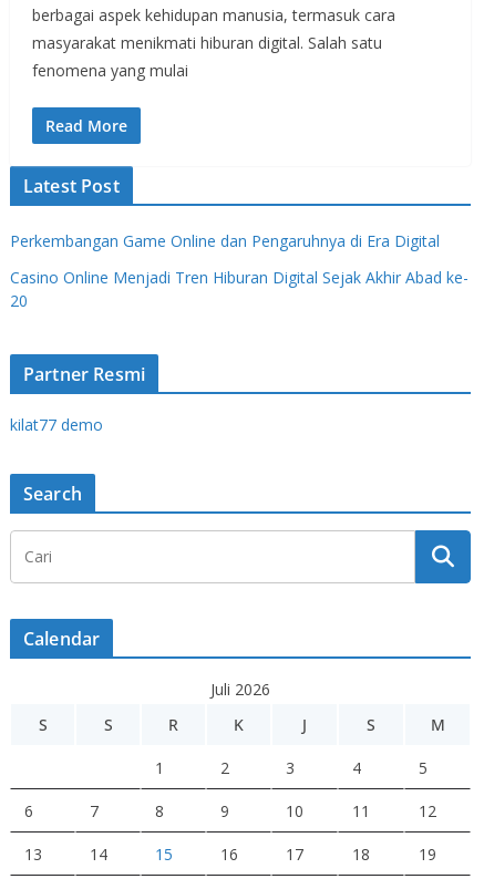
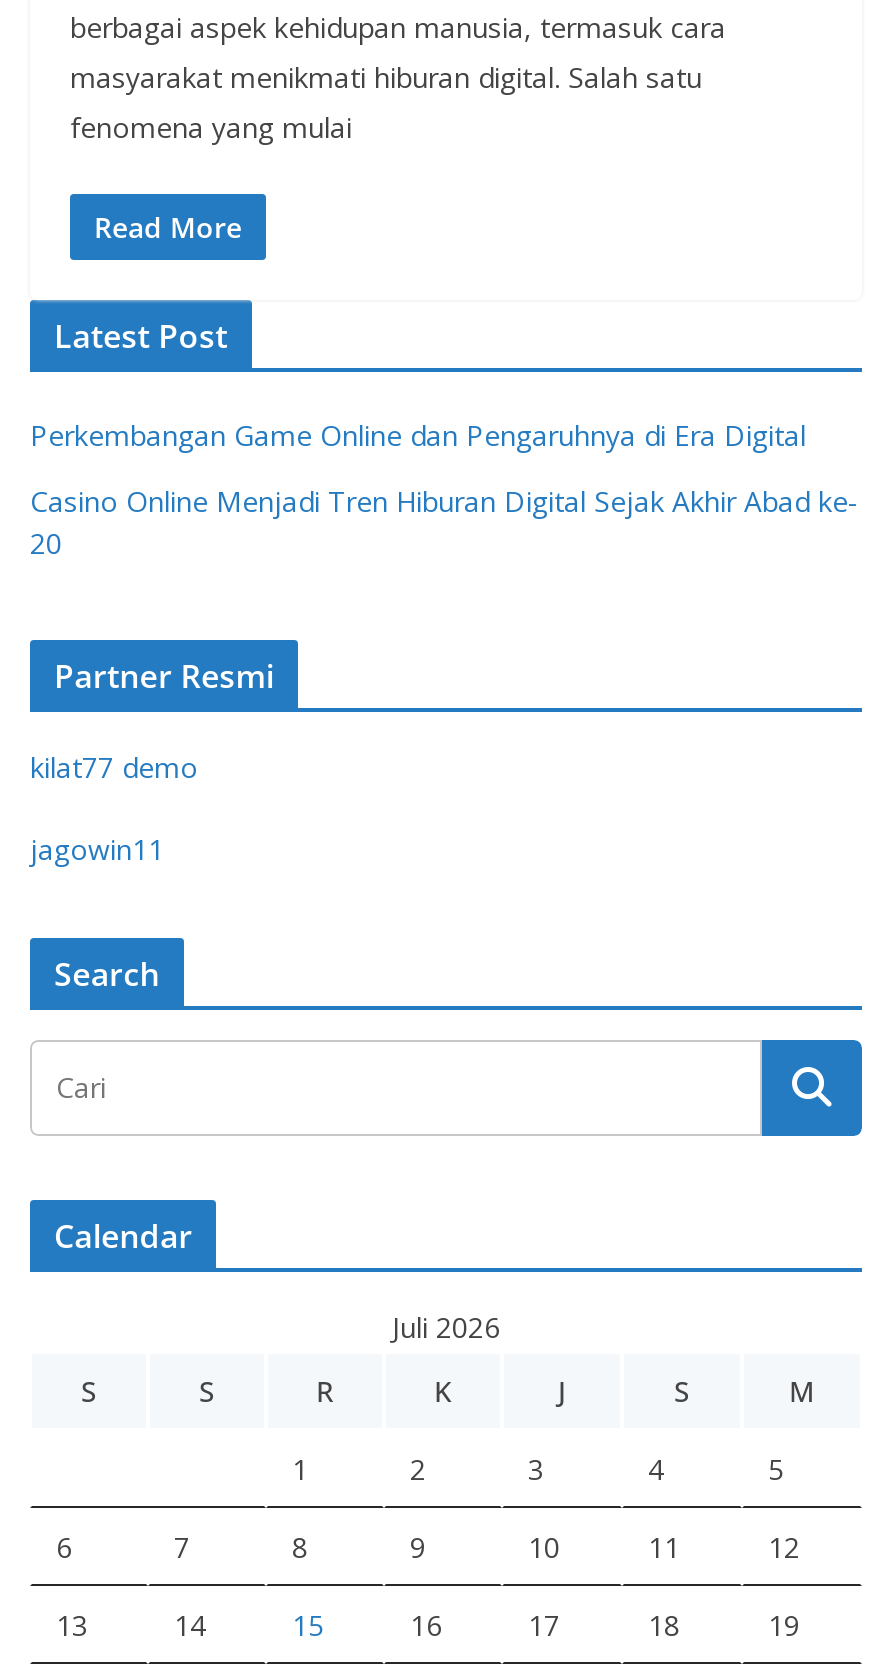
none -> [30,830,164,868] jagowin11

